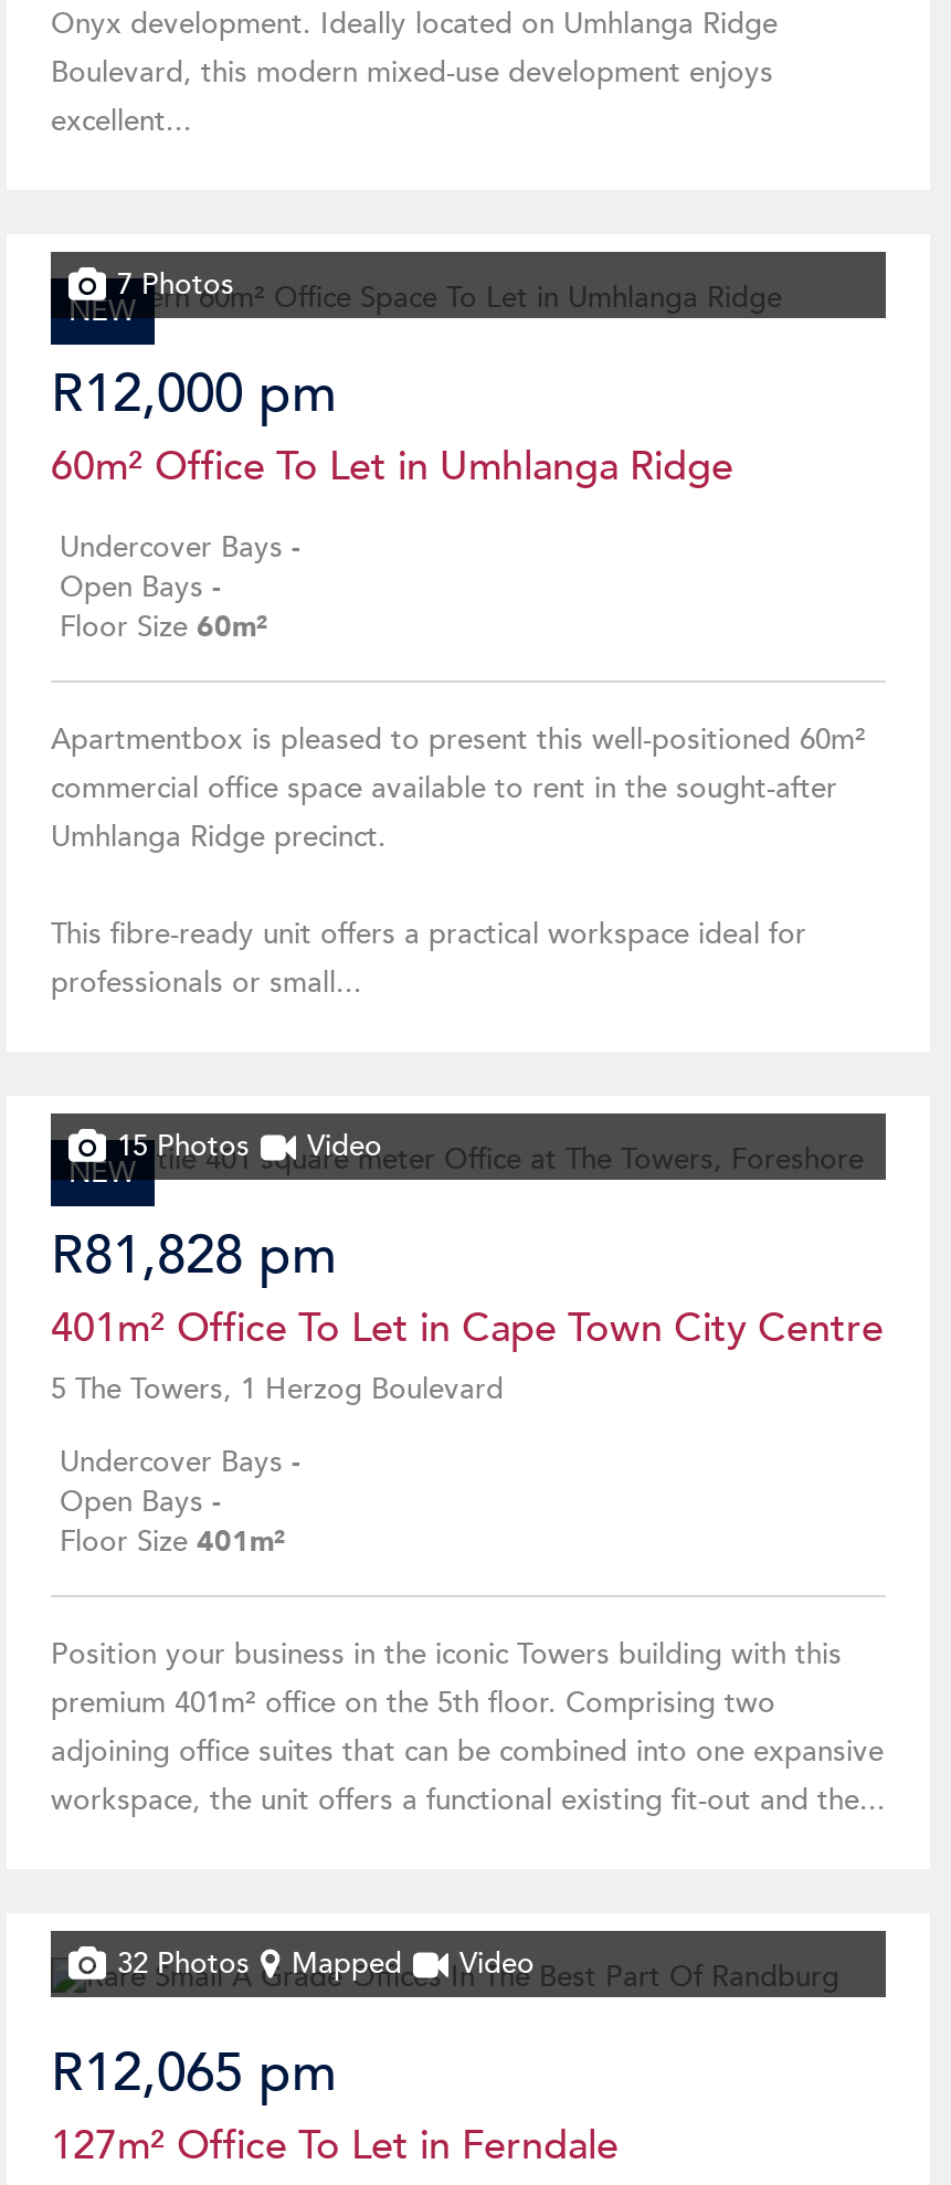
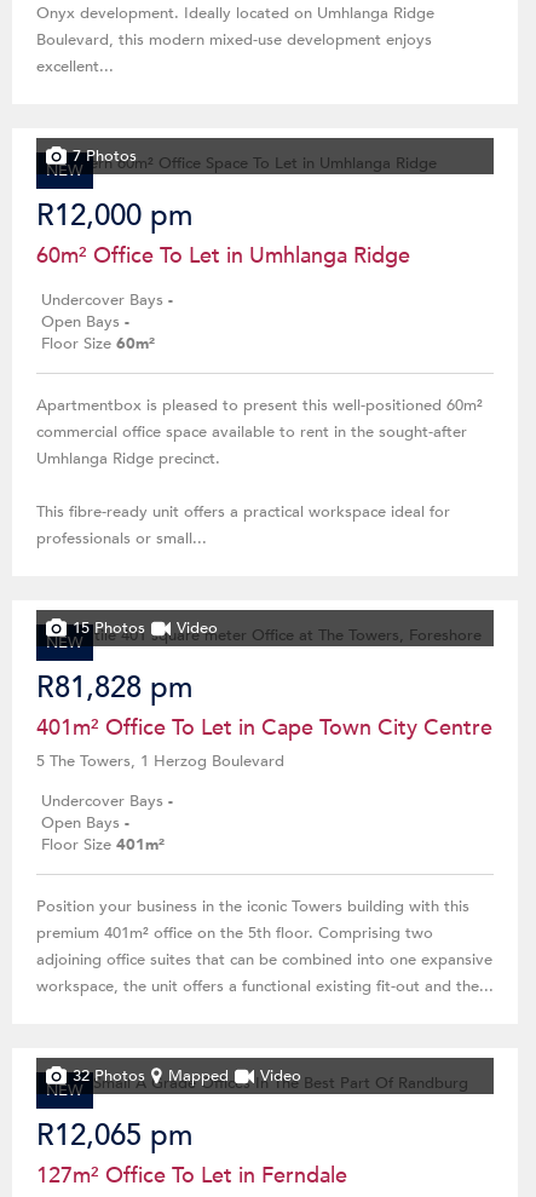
none -> [46,1080,83,1101] NEW

